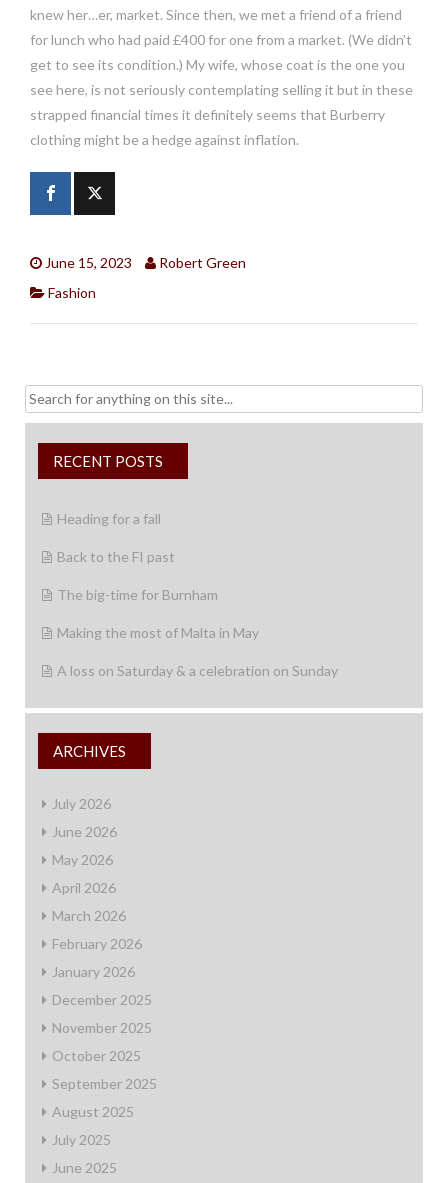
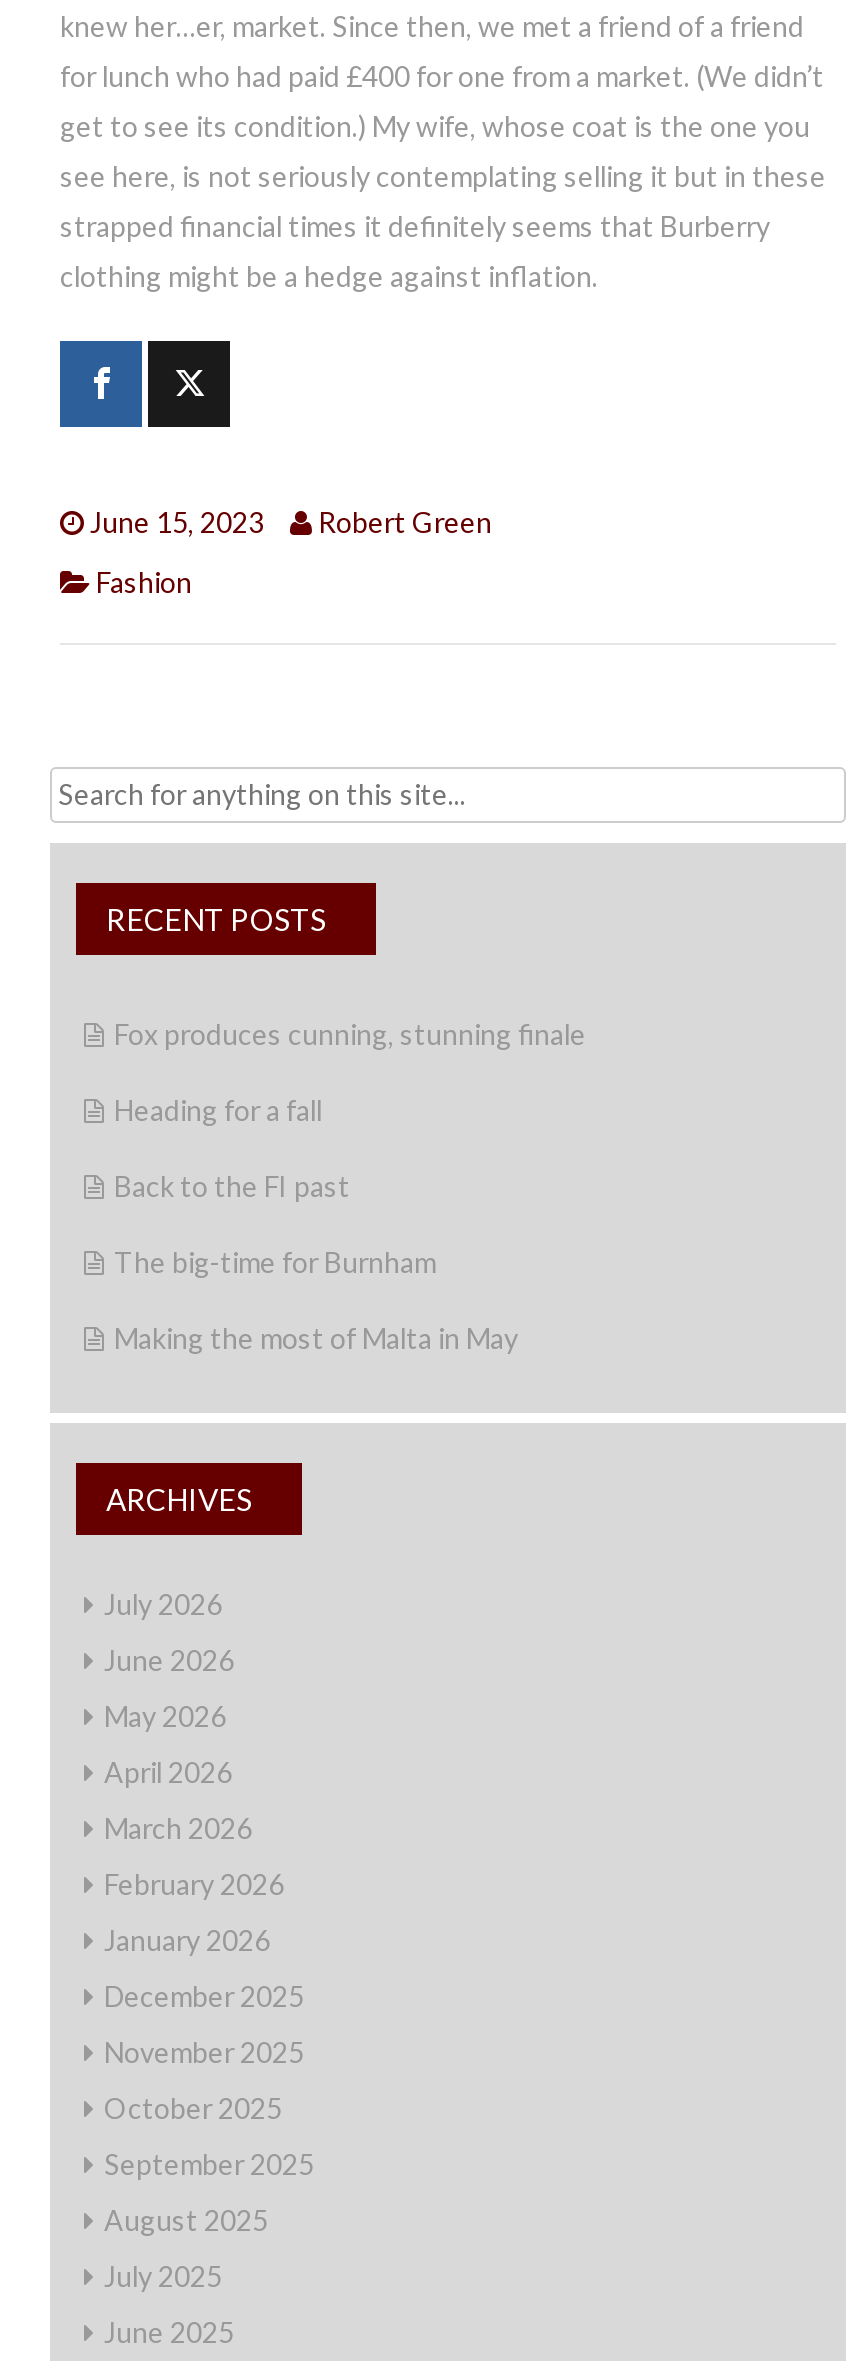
none -> [114,1018,586,1052] Fox produces cunning, stunning finale
moved [57,510,259,641] -> [114,1094,518,1356]: Heading for a fall | Back to the FI past | The big-time for Burnham | Making the most of Malta in May
[57,662,338,679] A loss on Saturday & a celebration on Sunday -> none

